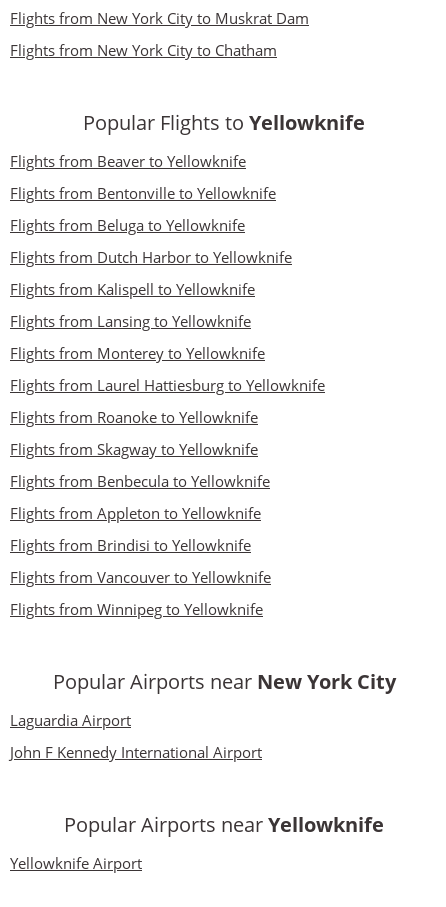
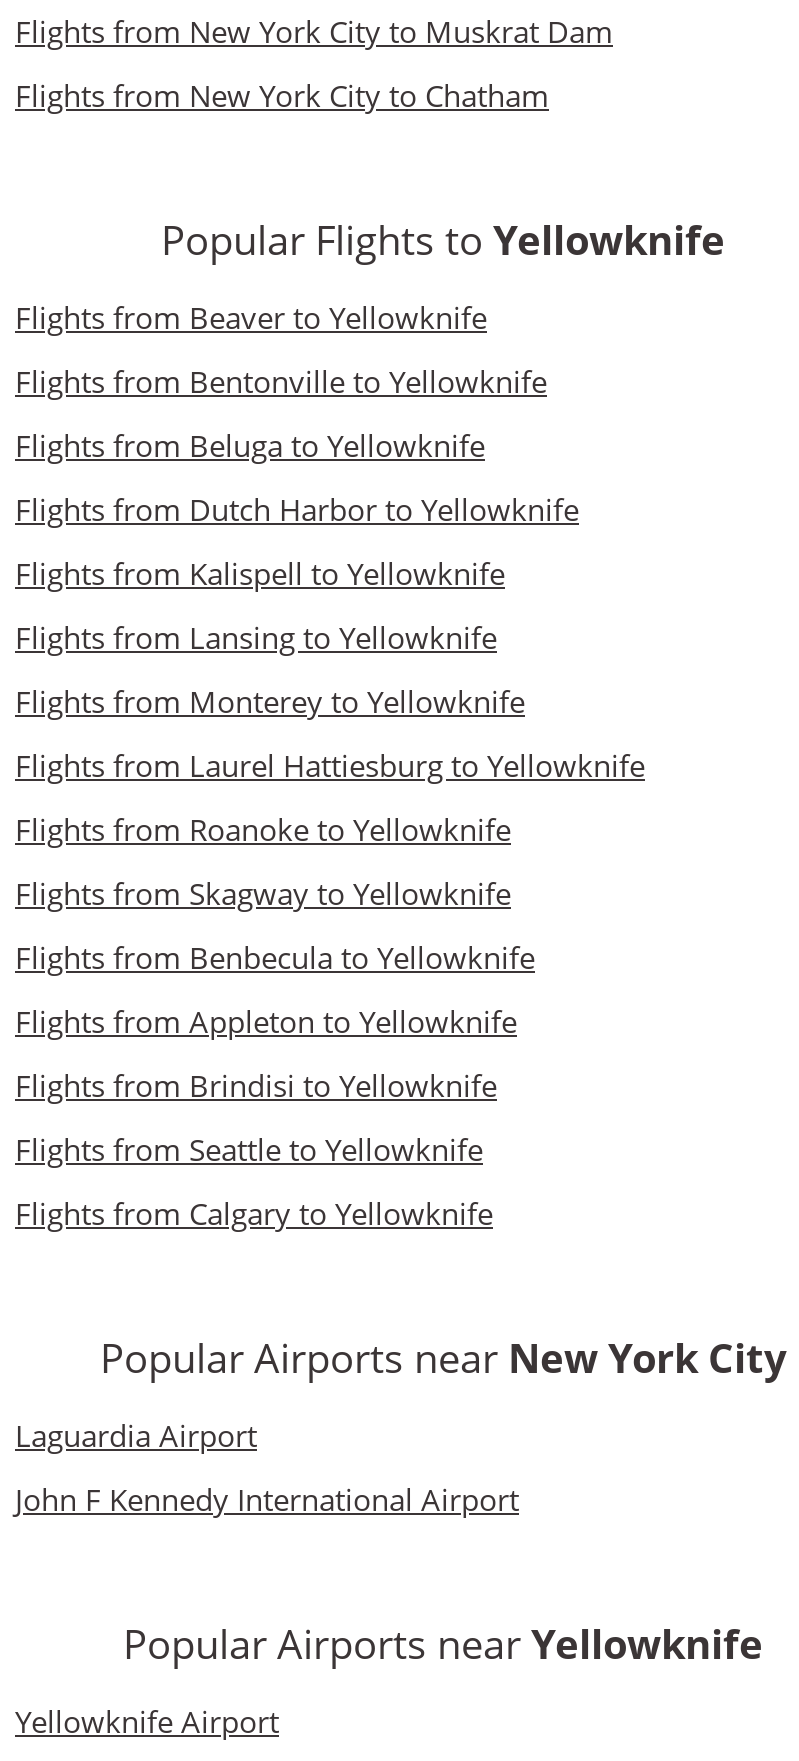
[10,567,271,587] Flights from Vancouver to Yellowknife -> [15,1130,483,1170] Flights from Seattle to Yellowknife
[10,599,263,619] Flights from Winnipeg to Yellowknife -> [15,1194,493,1234] Flights from Calgary to Yellowknife

